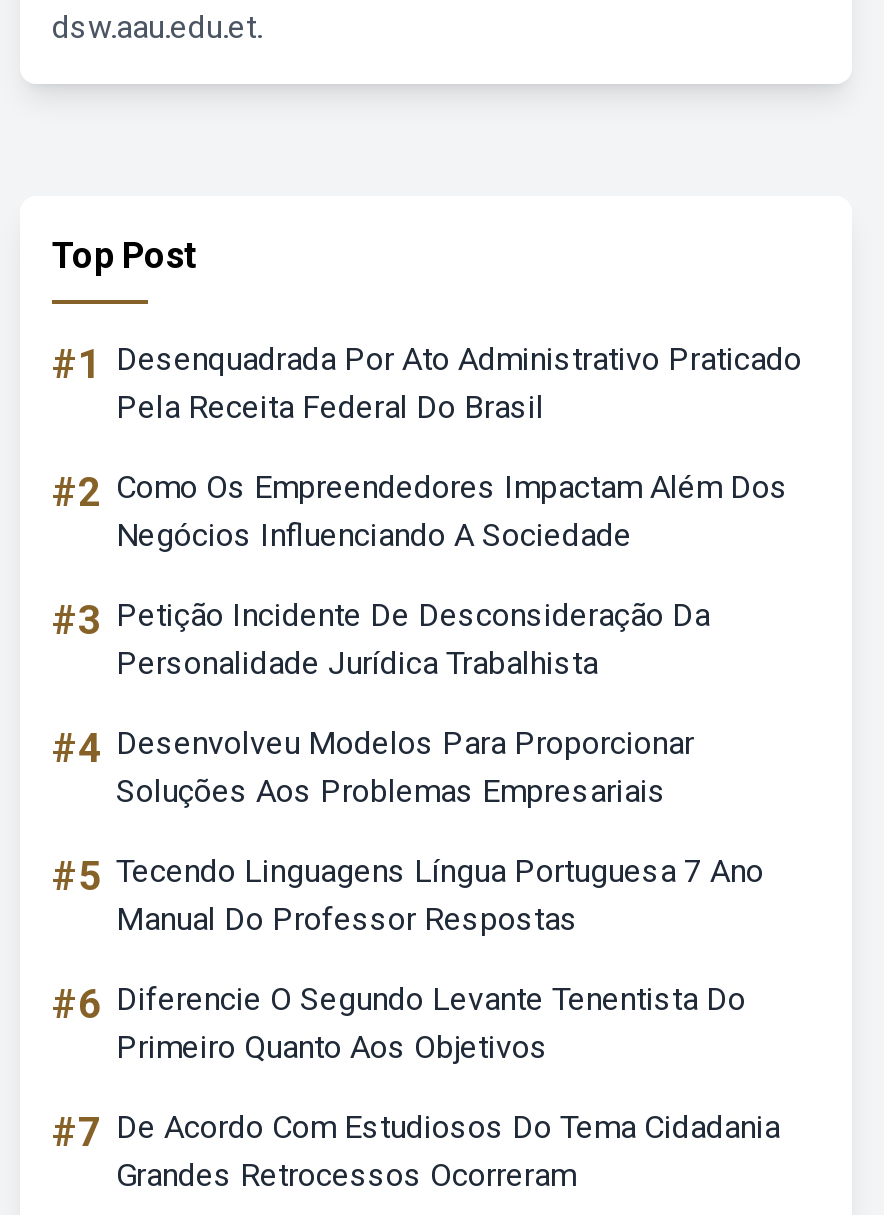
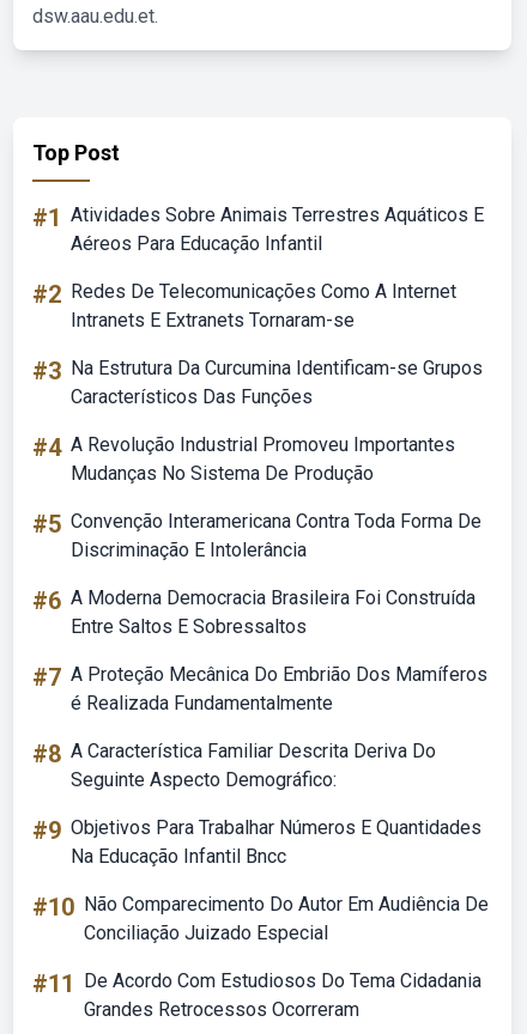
[52,340,802,1156] #1 Desenquadrada Por Ato Administrativo Praticado | Pela Receita Federal Do Brasil | #2 Como Os Empreendedores Impactam Além Dos | Negócios Influenciando A Sociedade | #3 Petição Incidente De Desconsideração Da | Personalidade Jurídica Trabalhista | #4 Desenvolveu Modelos Para Proporcionar | Soluções Aos Problemas Empresariais | #5 Tecendo Linguagens Língua Portuguesa 7 Ano | Manual Do Professor Respostas | #6 Diferencie O Segundo Levante Tenentista Do | Primeiro Quanto Aos Objetivos | #7 De Acordo Com Estudiosos Do Tema Cidadania -> [32,203,489,998] #1 Atividades Sobre Animais Terrestres Aquáticos E | Aéreos Para Educação Infantil | #2 Redes De Telecomunicações Como A Internet | Intranets E Extranets Tornaram-se | #3 Na Estrutura Da Curcumina Identificam-se Grupos | Característicos Das Funções | #4 A Revolução Industrial Promoveu Importantes | Mudanças No Sistema De Produção | #5 Convenção Interamericana Contra Toda Forma De | Discriminação E Intolerância | #6 A Moderna Democracia Brasileira Foi Construída | Entre Saltos E Sobressaltos | #7 A Proteção Mecânica Do Embrião Dos Mamíferos | é Realizada Fundamentalmente | #8 A Característica Familiar Descrita Deriva Do | Seguinte Aspecto Demográfico: | #9 Objetivos Para Trabalhar Números E Quantidades | Na Educação Infantil Bncc | #10 Não Comparecimento Do Autor Em Audiência De | Conciliação Juizado Especial | #11 De Acordo Com Estudiosos Do Tema Cidadania

